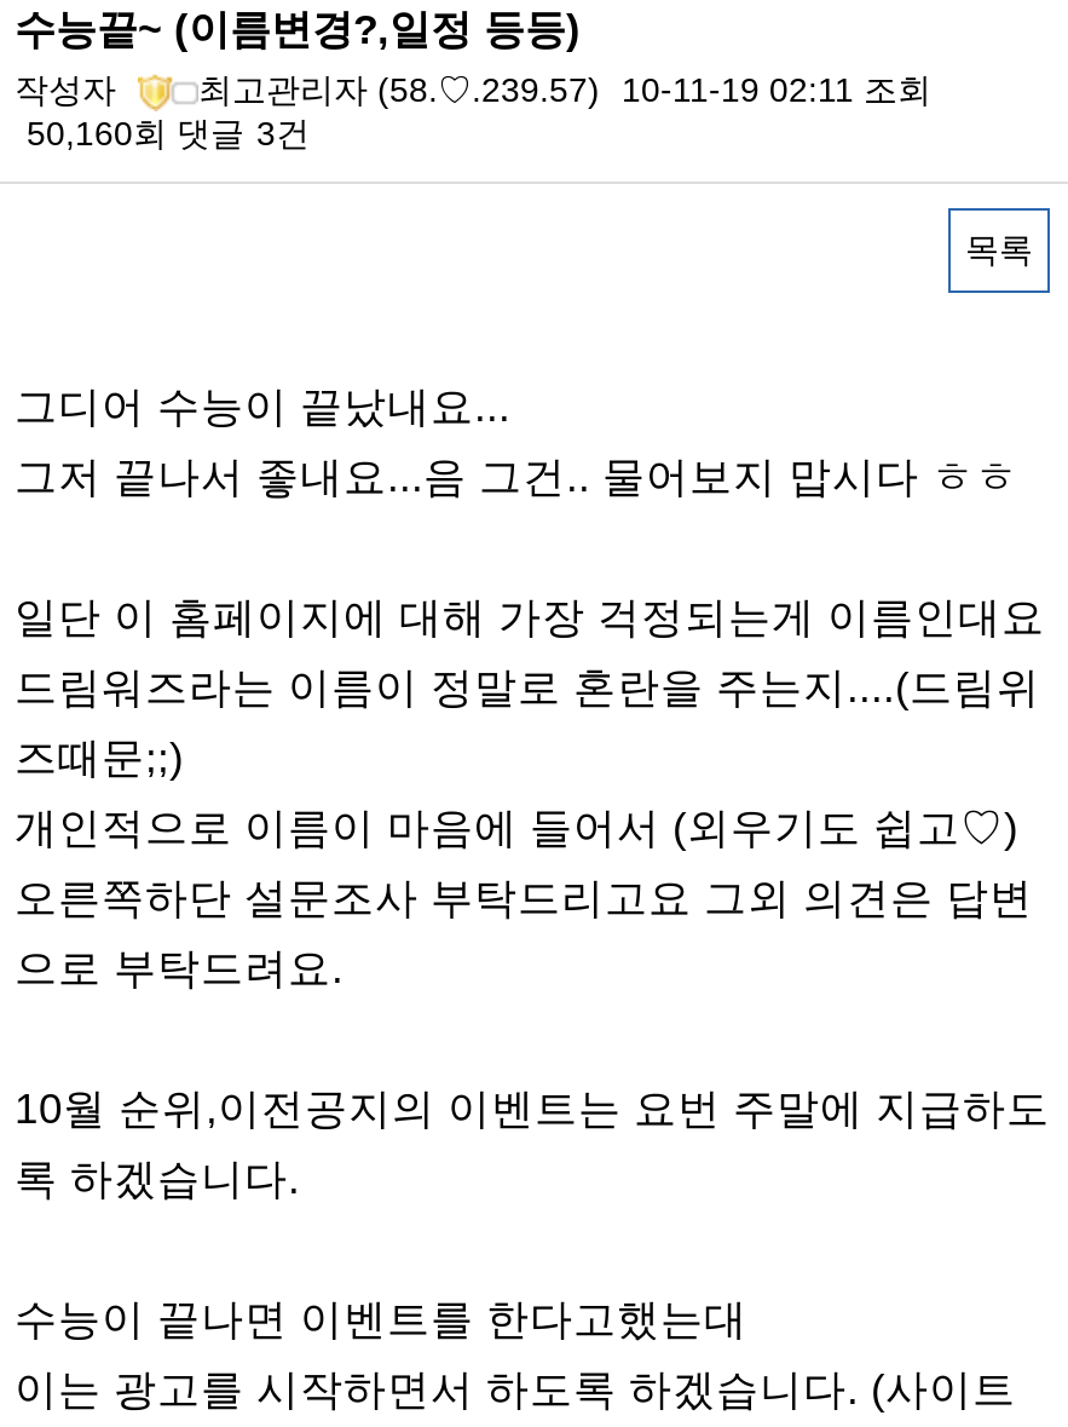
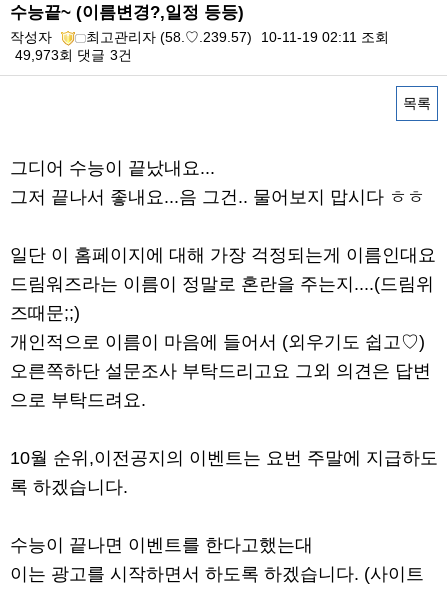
[27,114,310,153] 50,160회 댓글 3건 -> [15,47,132,63] 49,973회 댓글 3건

